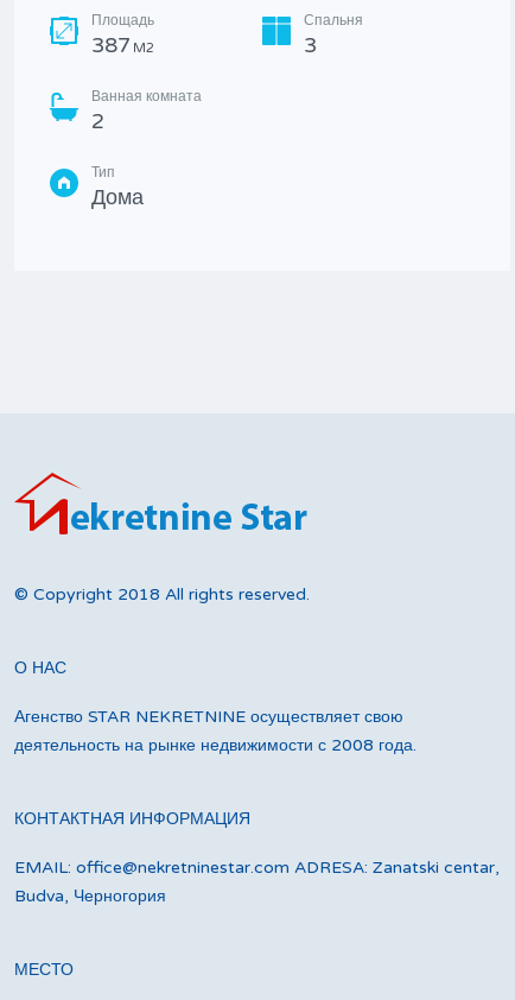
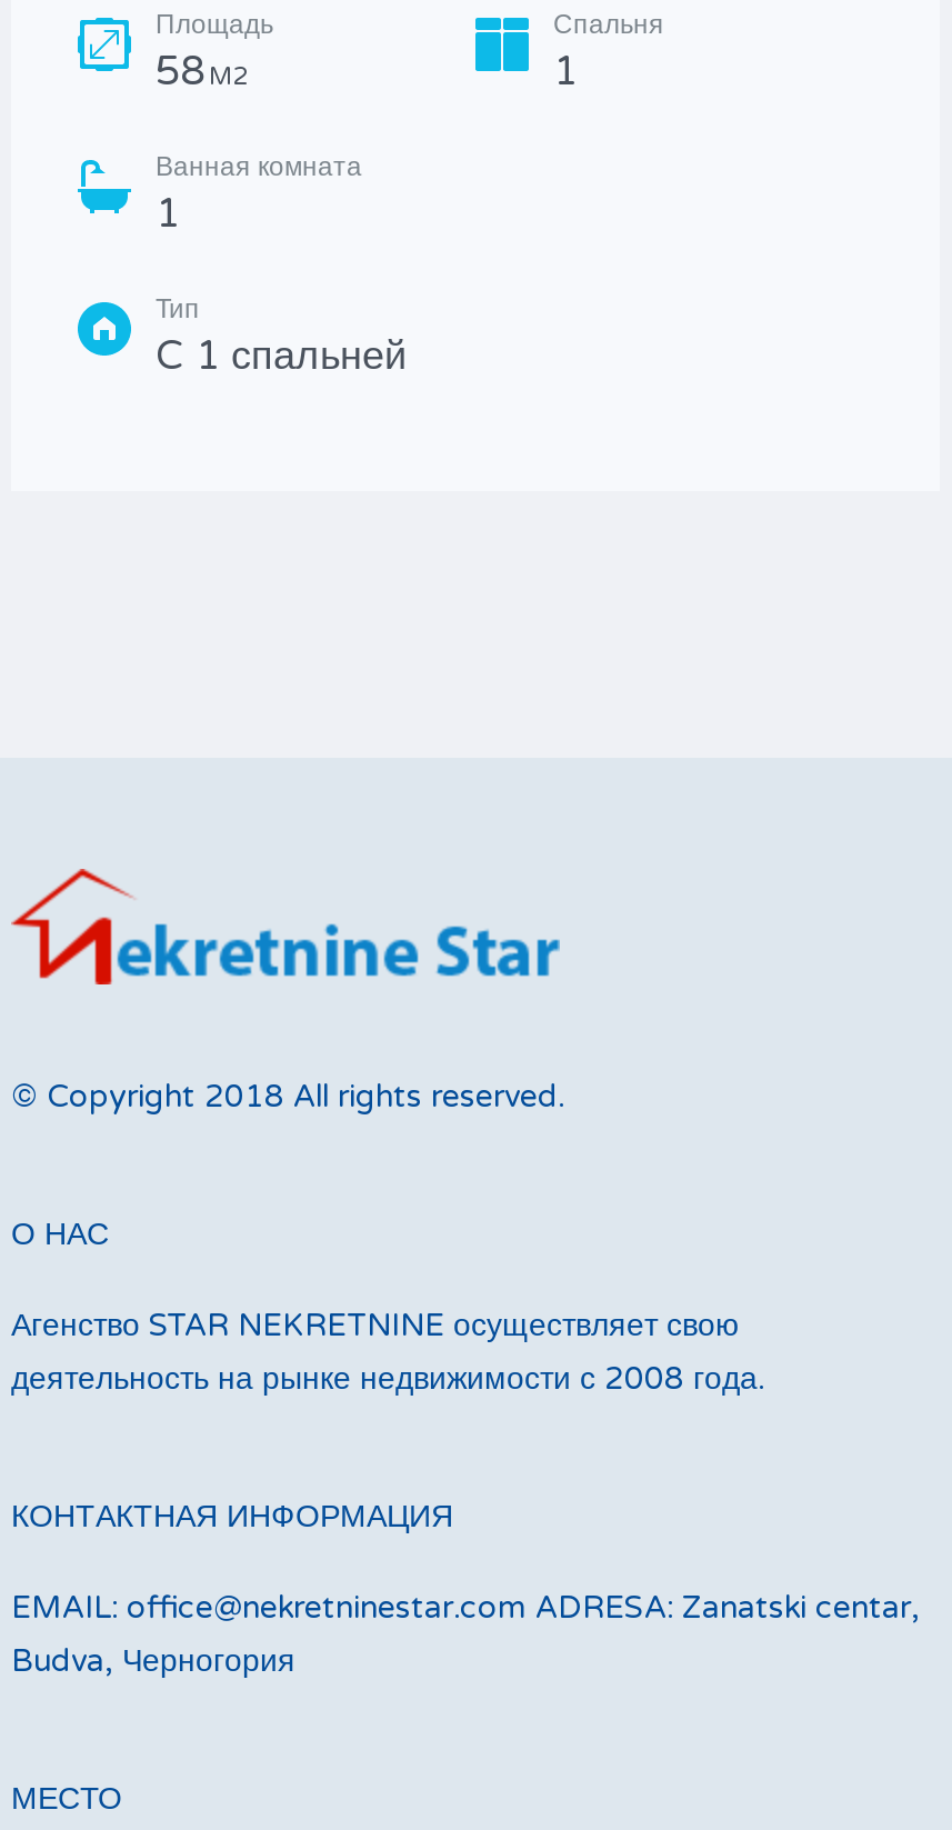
[91,32,154,58] 387 M2 -> [156,47,249,96] 58 M2
[304,32,317,58] 3 -> [553,47,578,96] 1
[91,108,104,134] 2 -> [156,189,180,238] 1
[91,184,144,210] Дома -> [156,331,407,380] C 1 спальней

